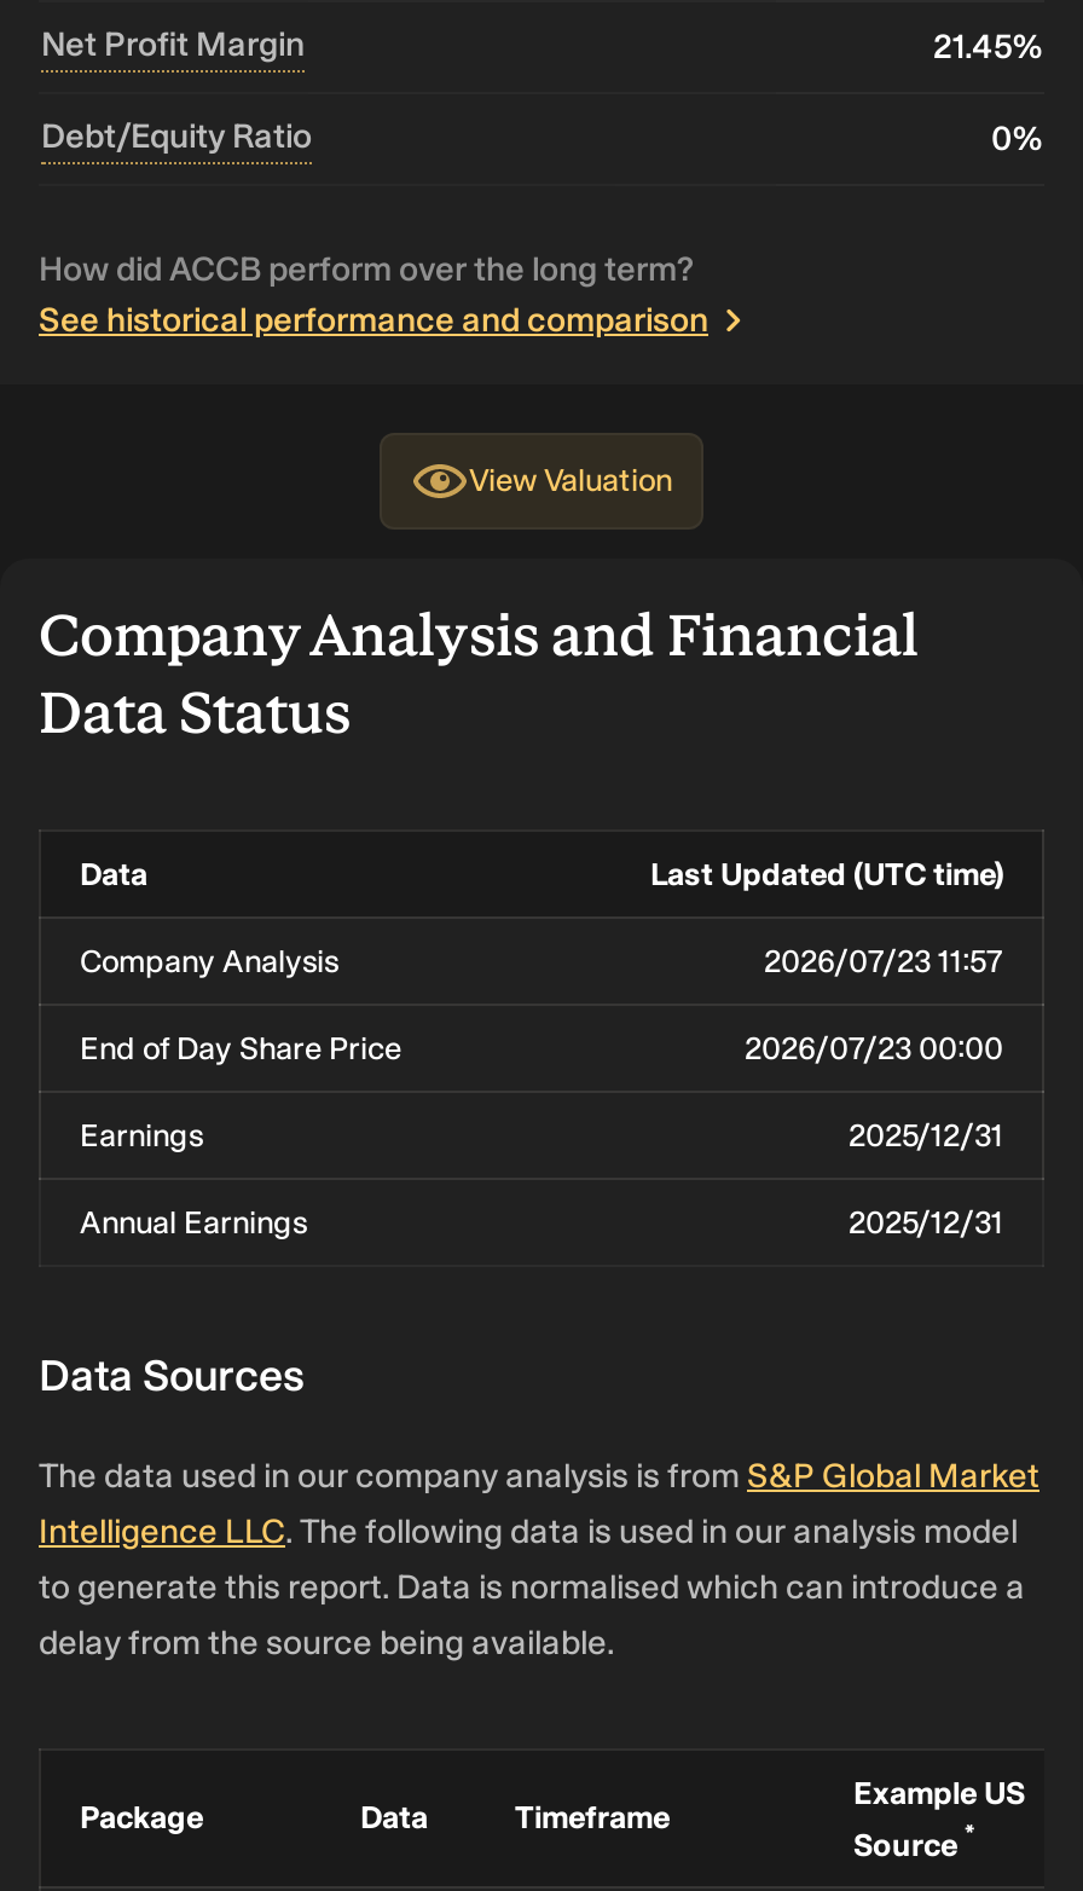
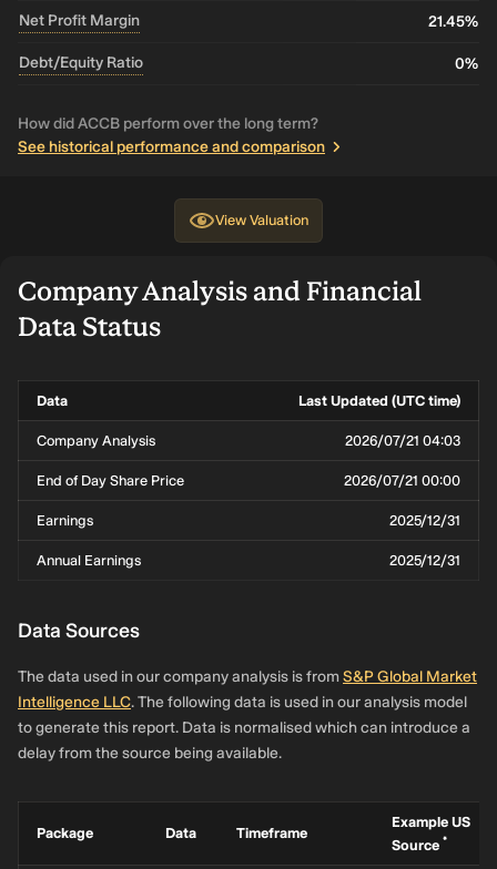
[764,942,1003,979] 2026/07/23 11:57 -> [345,432,460,449] 2026/07/21 04:03
[745,1029,1003,1066] 2026/07/23 00:00 -> [344,472,460,488] 2026/07/21 00:00

